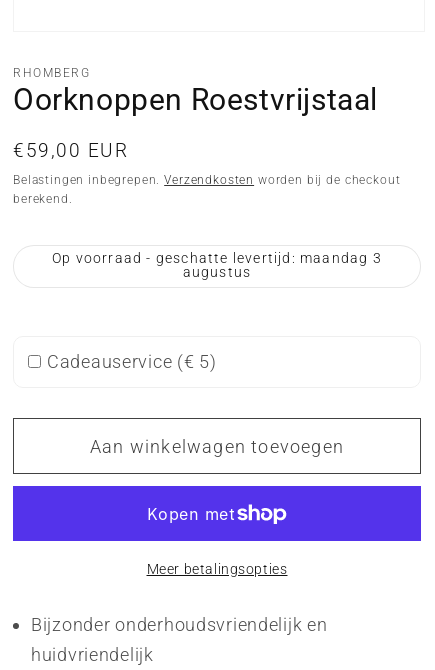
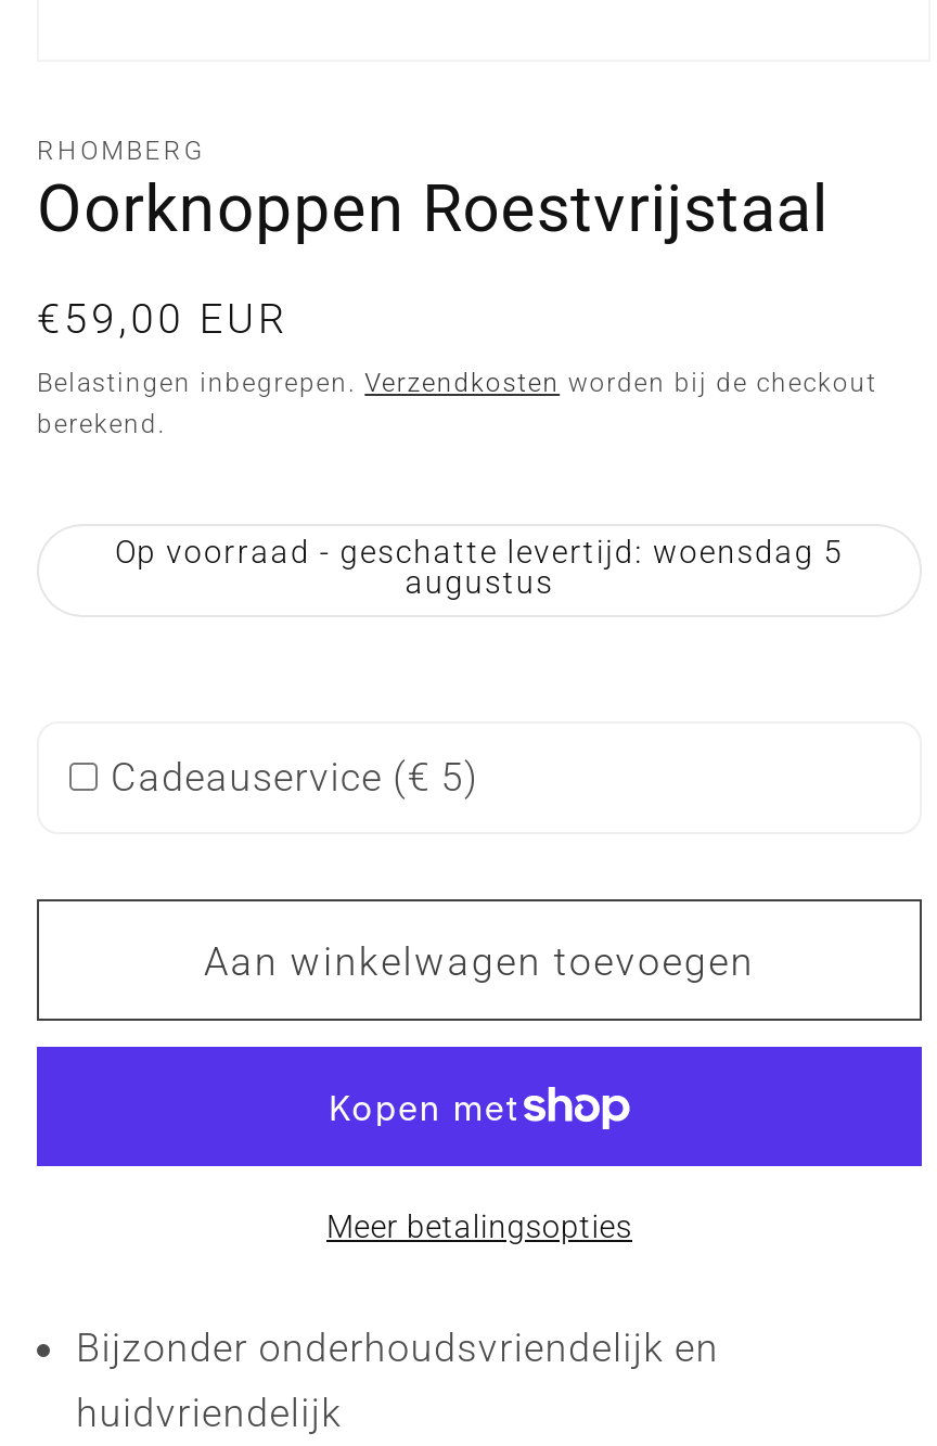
[52,250,382,267] Op voorraad - geschatte levertijd: maandag 3 -> [115,535,844,571] Op voorraad - geschatte levertijd: woensdag 5

